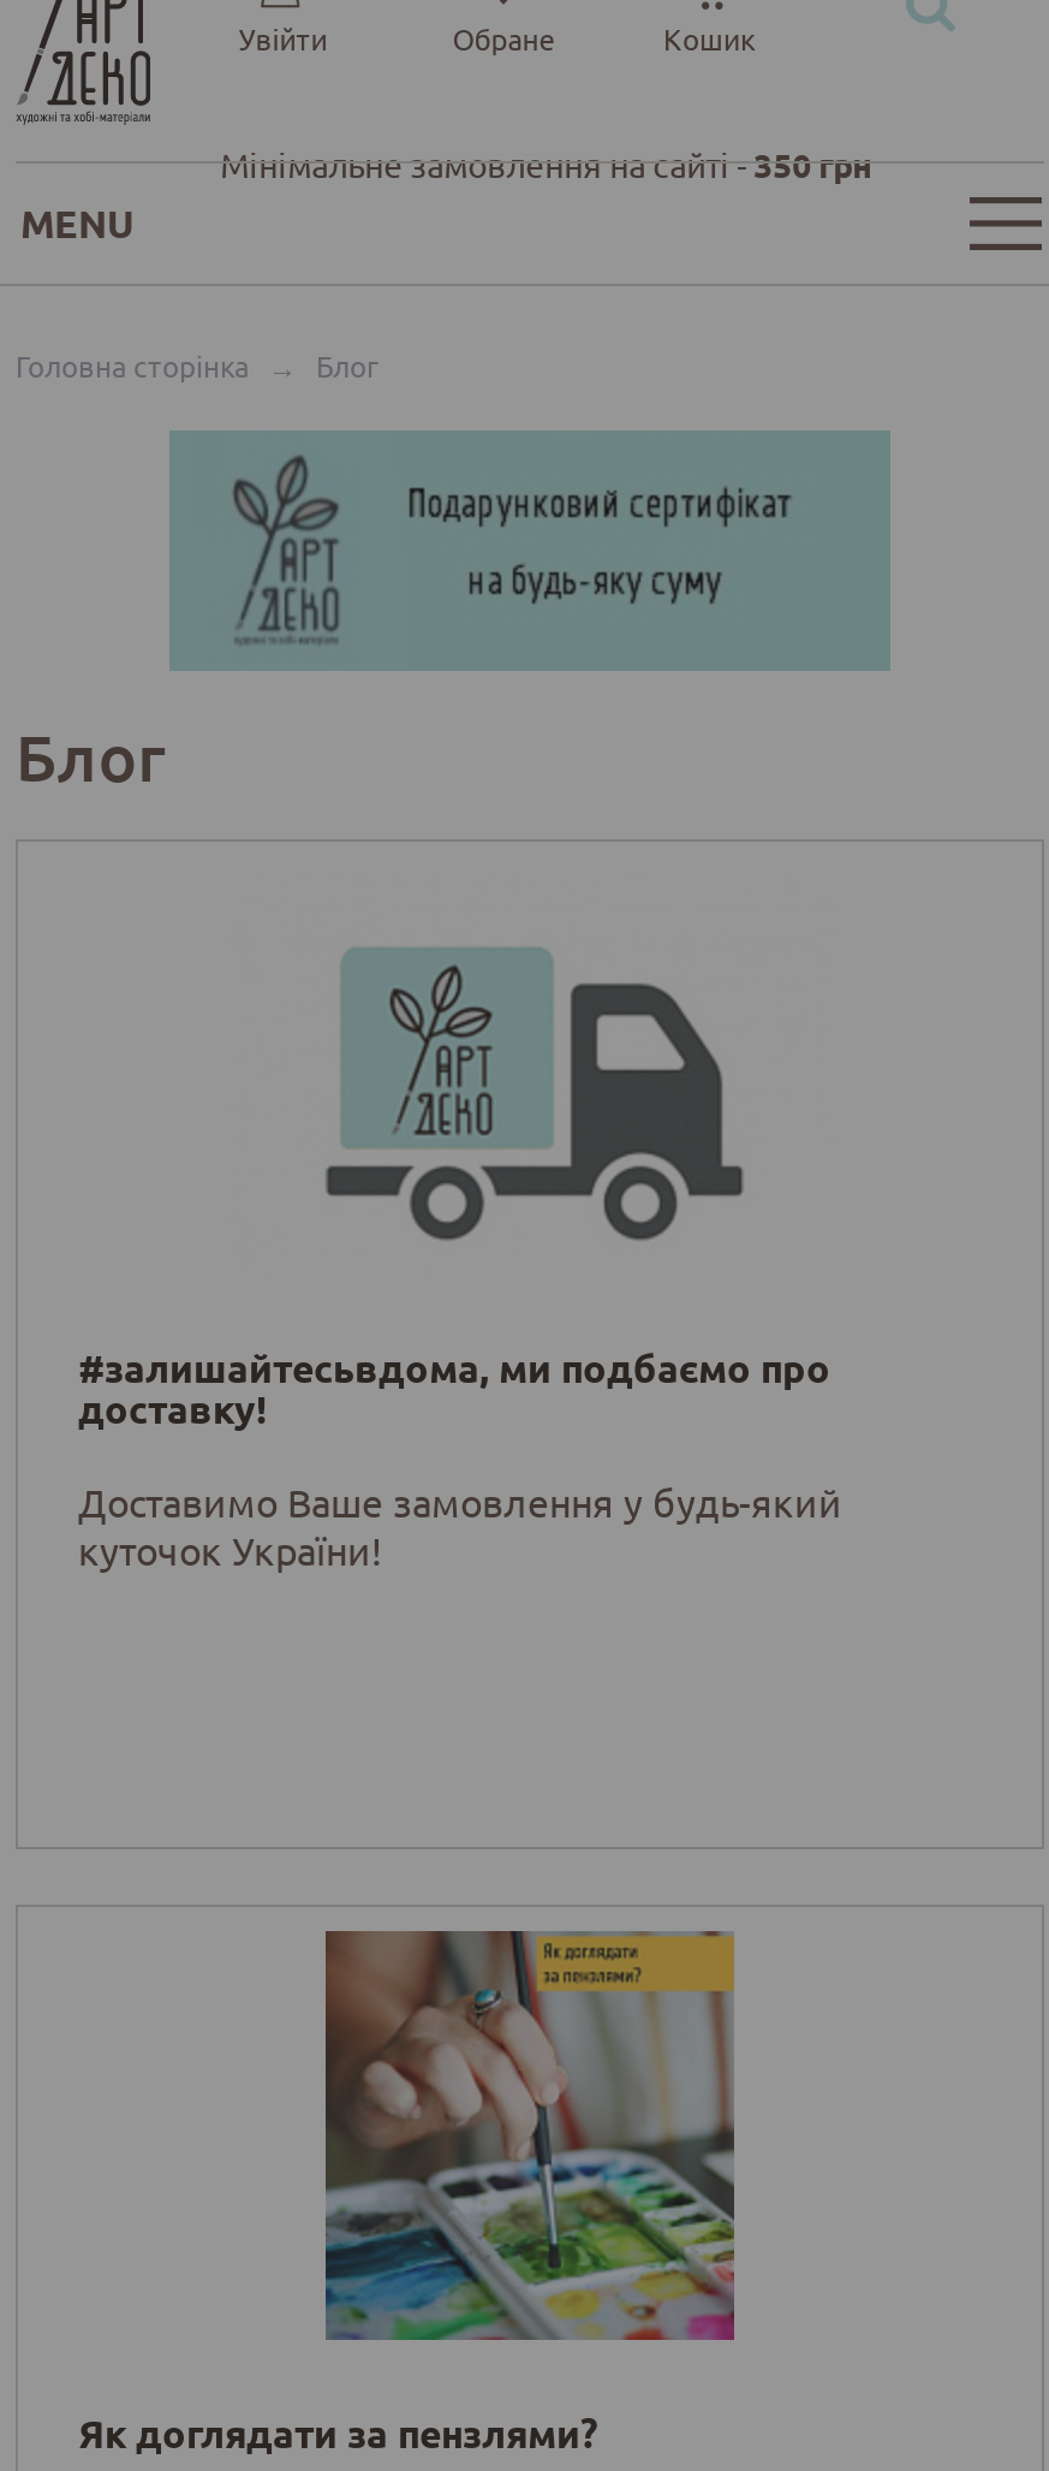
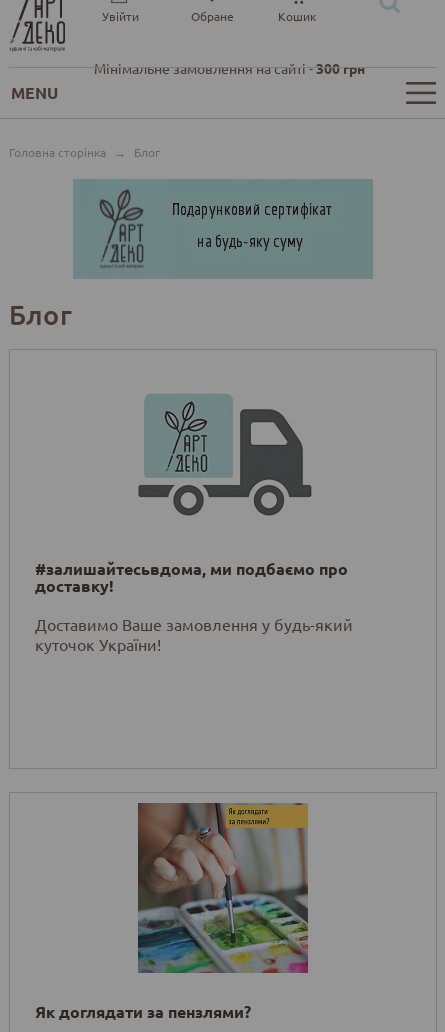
[220,141,871,184] Мінімальне замовлення на сайті - 350 грн -> [94,58,365,76] Мінімальне замовлення на сайті - 300 грн

